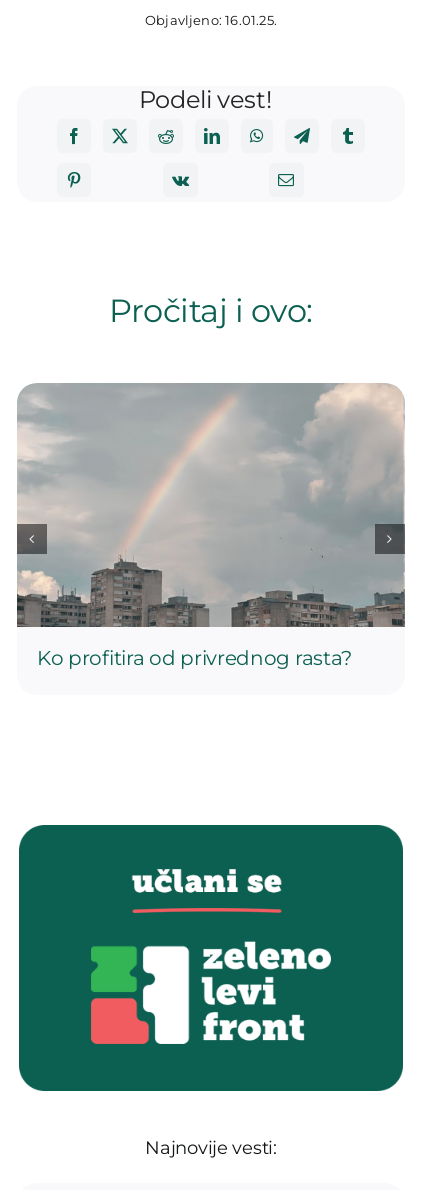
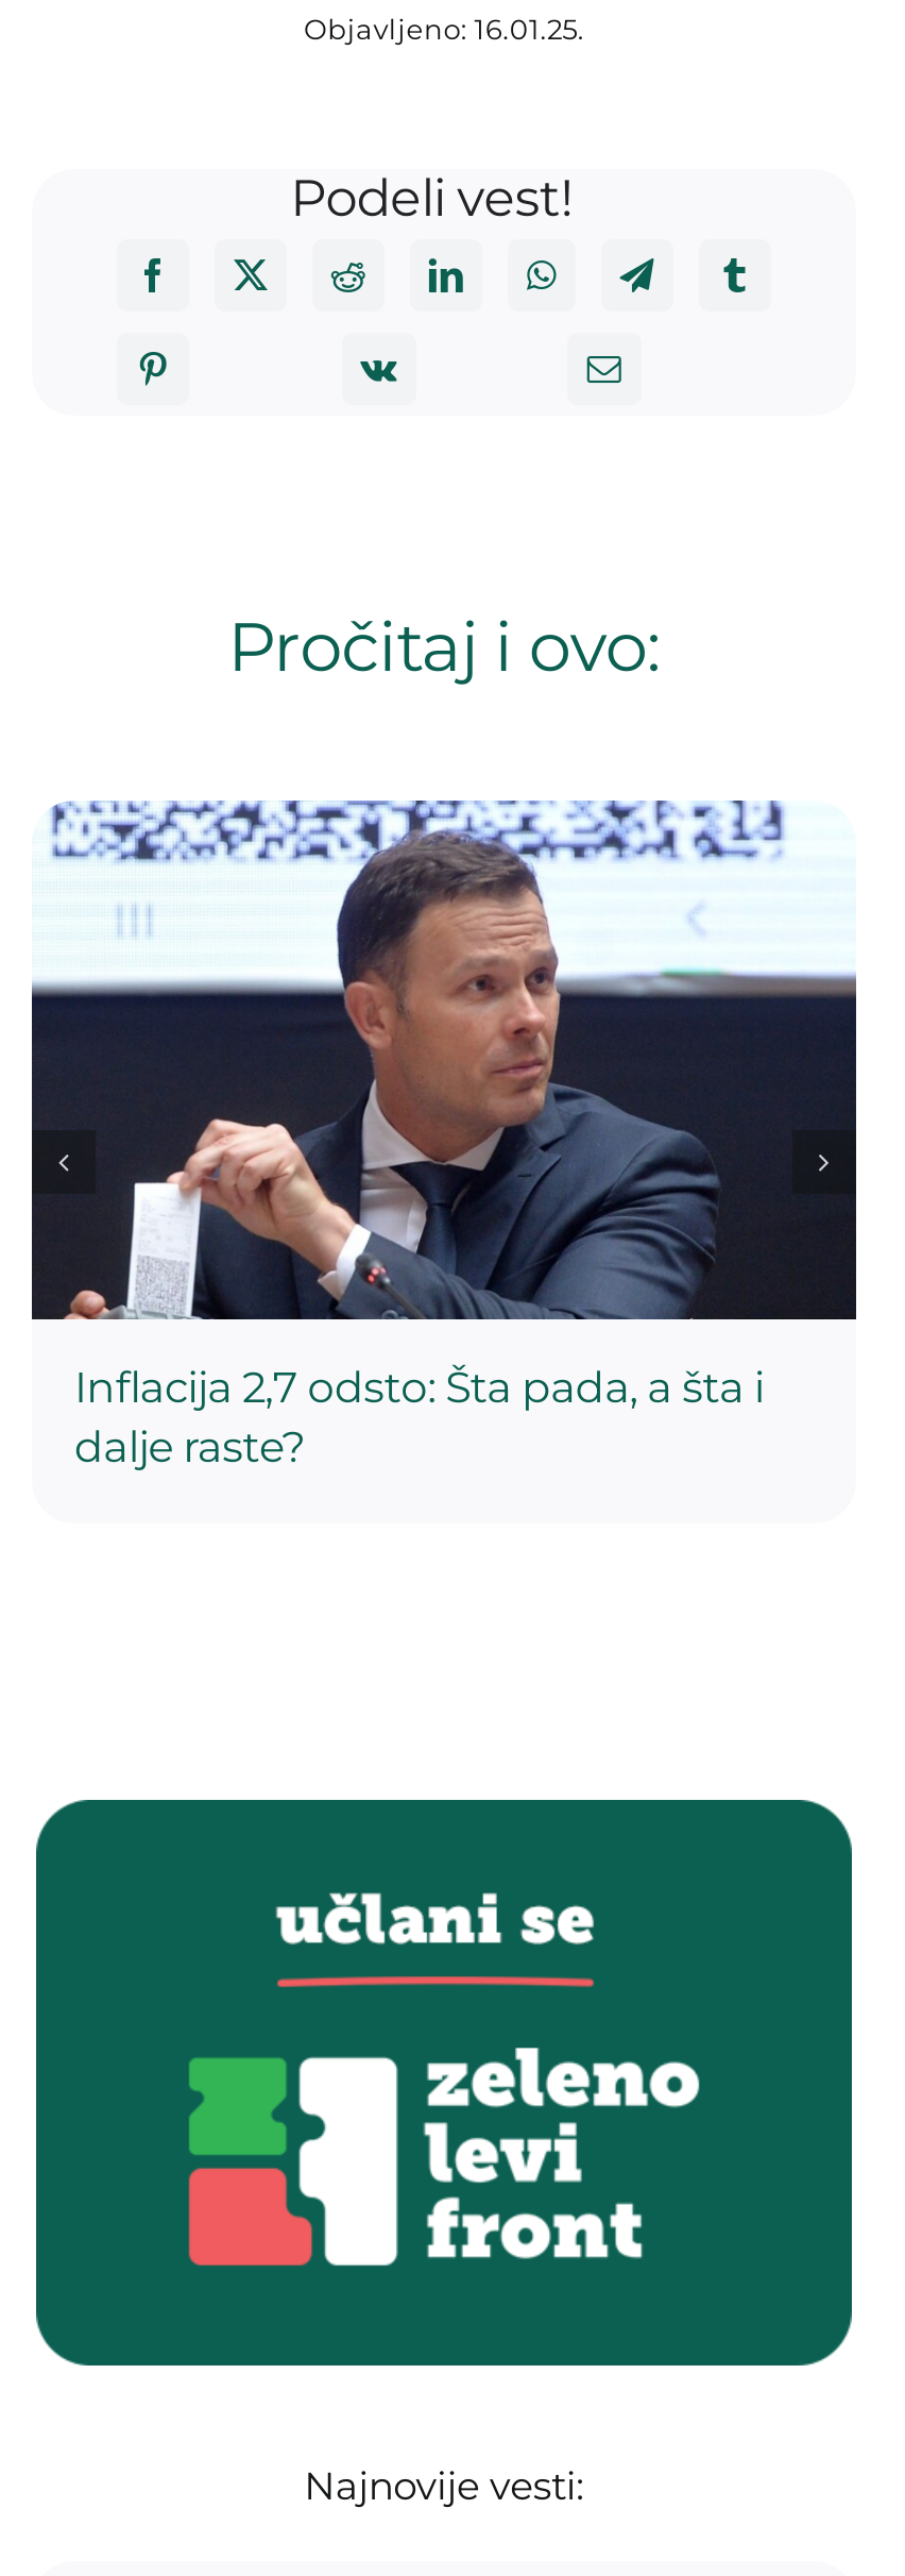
[17,383,405,670] [image] | Ko profitira od privrednog rasta? -> [32,801,858,1472] [image] | Inflacija 2,7 odsto: Šta pada, a šta i | dalje raste?

